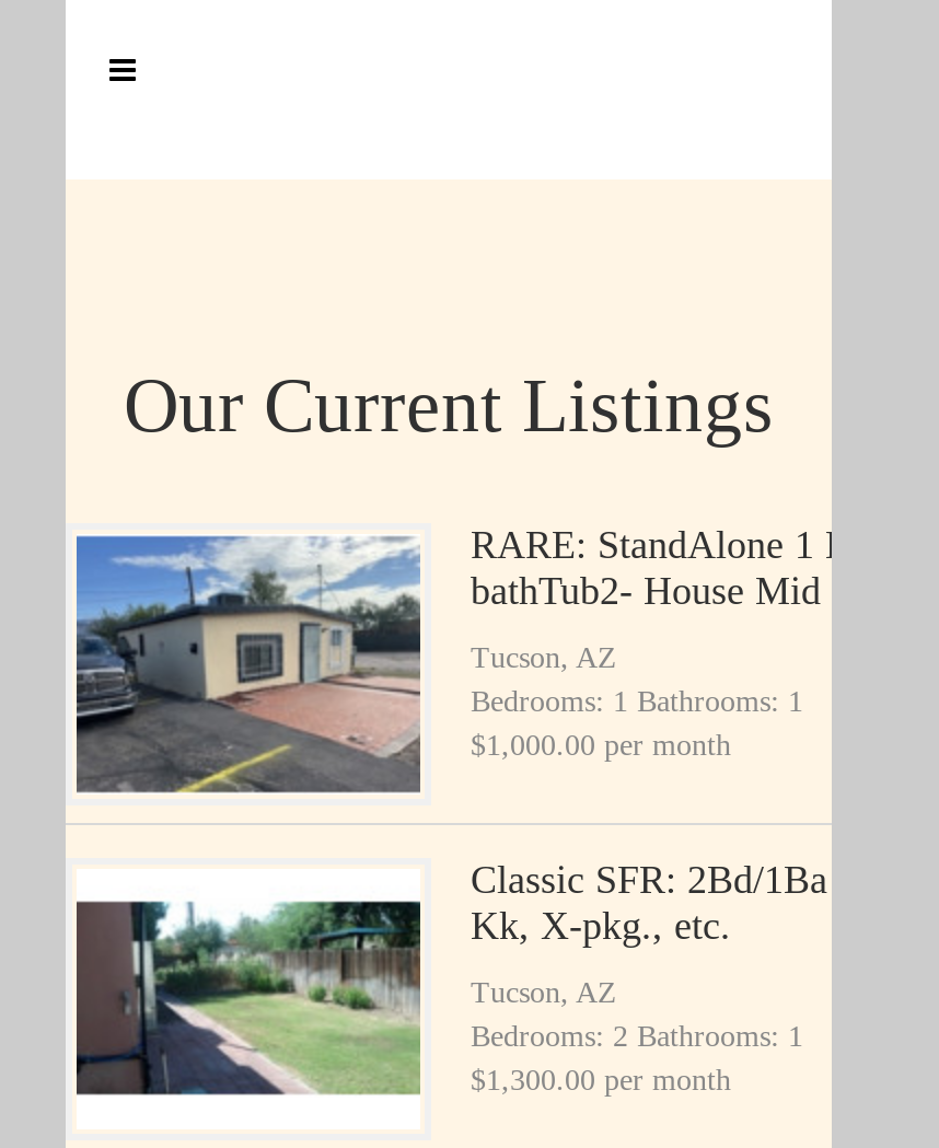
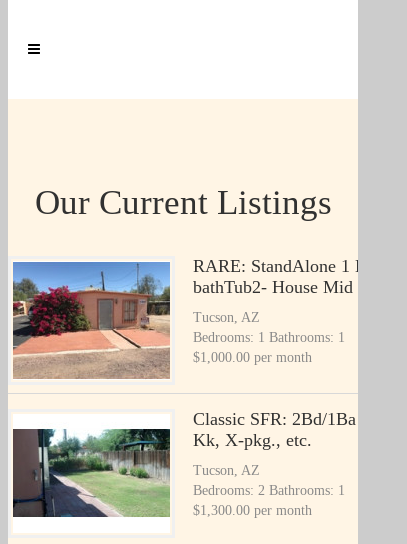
[74,536,420,795] [image] -> [12,261,171,379] [image]

